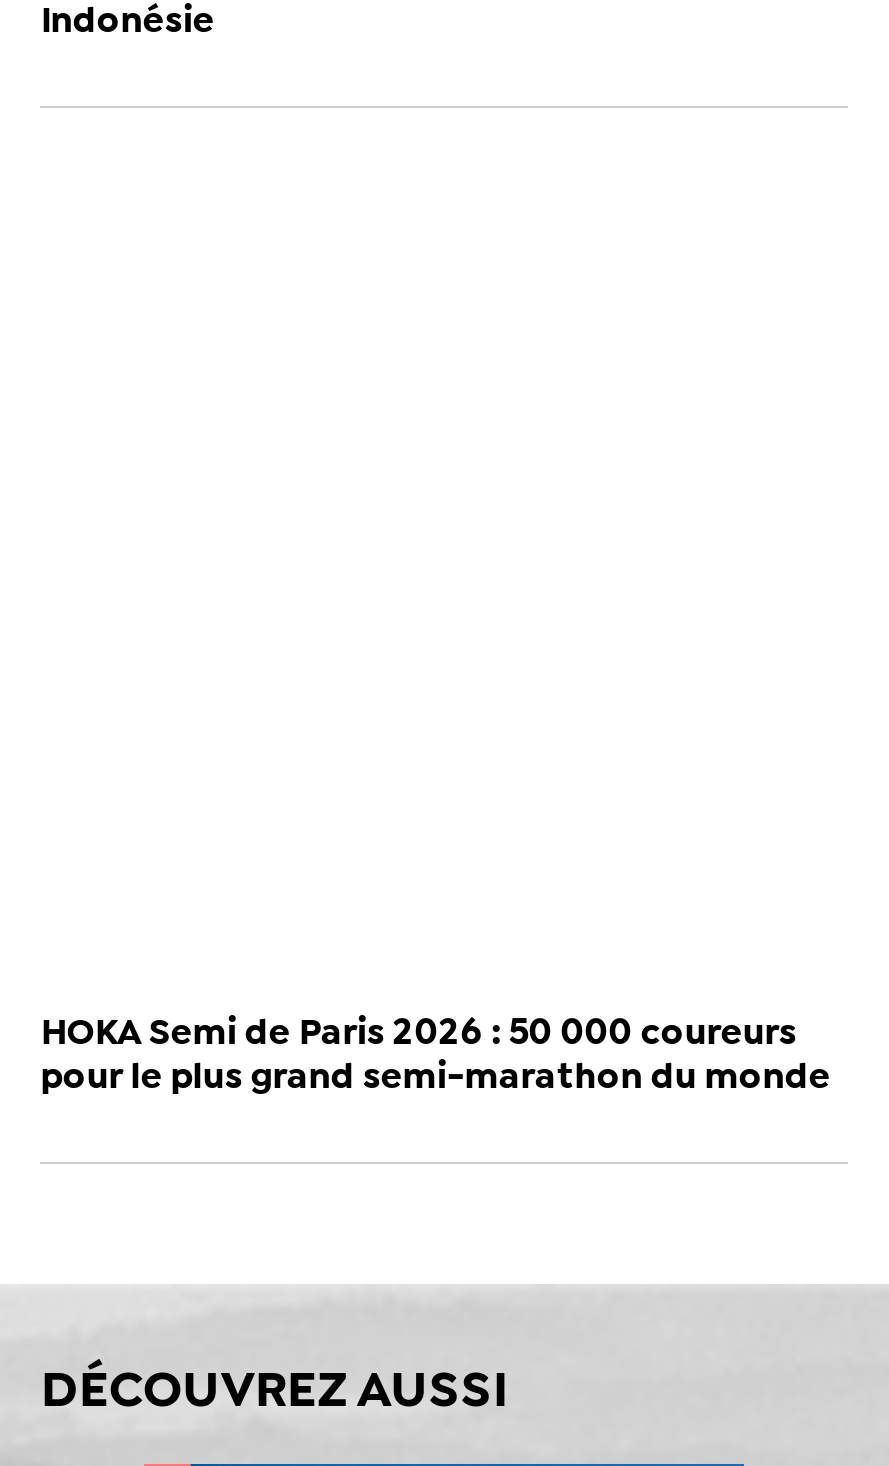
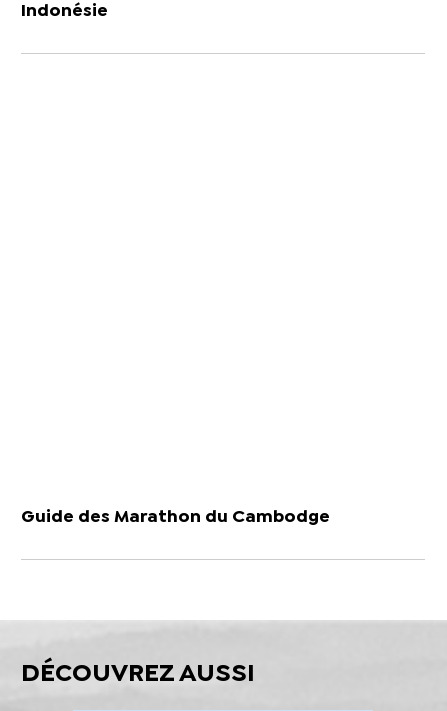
[41,1020,831,1094] HOKA Semi de Paris 2026 : 50 000 coureurs | pour le plus grand semi-marathon du monde -> [21,510,330,525] Guide des Marathon du Cambodge

